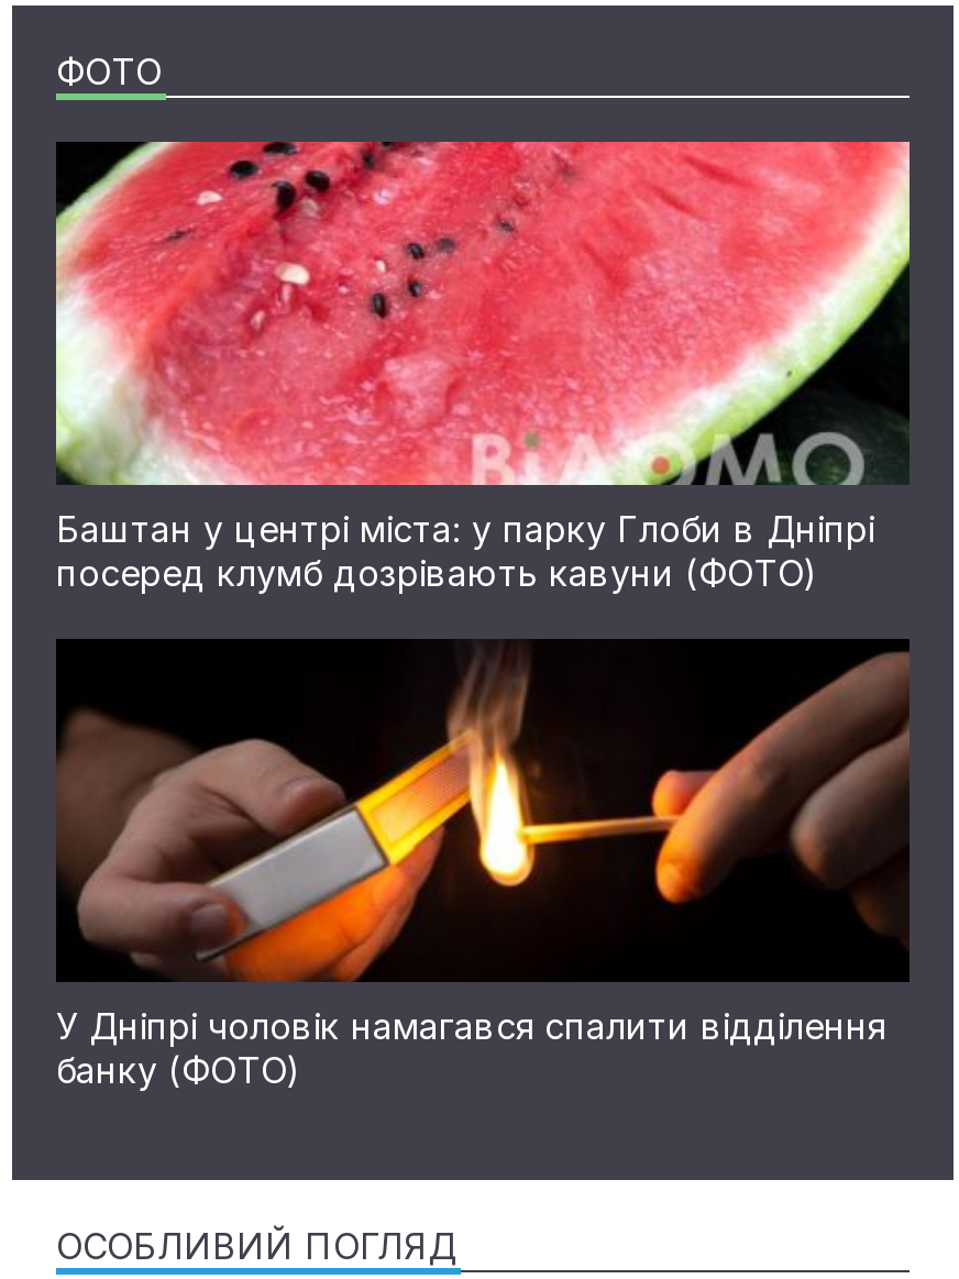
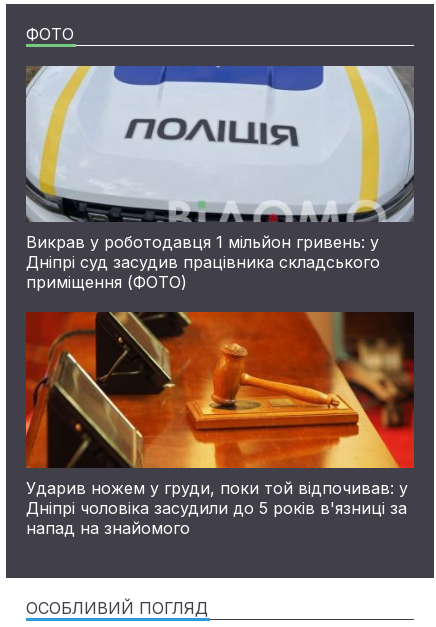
[54,140,910,595] [image] | Баштан у центрі міста: у парку Глоби в Дніпрі | посеред клумб дозрівають кавуни (ФОТО) -> [25,65,415,292] [image] | Викрав у роботодавця 1 мільйон гривень: у | Дніпрі суд засудив працівника складського | приміщення (ФОТО)
[56,639,910,1092] [image] | У Дніпрі чоловік намагався спалити відділення | банку (ФОТО) -> [25,312,415,538] [image] | Ударив ножем у груди, поки той відпочивав: у | Дніпрі чоловіка засудили до 5 років в'язниці за | напад на знайомого

